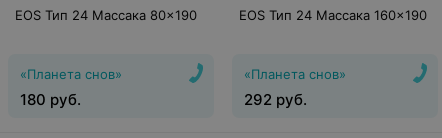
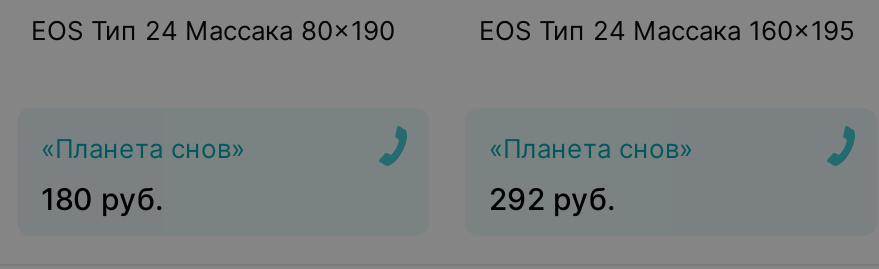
[239,7,427,23] EOS Тип 24 Массака 160x190 -> [479,14,855,46] EOS Тип 24 Массака 160x195

